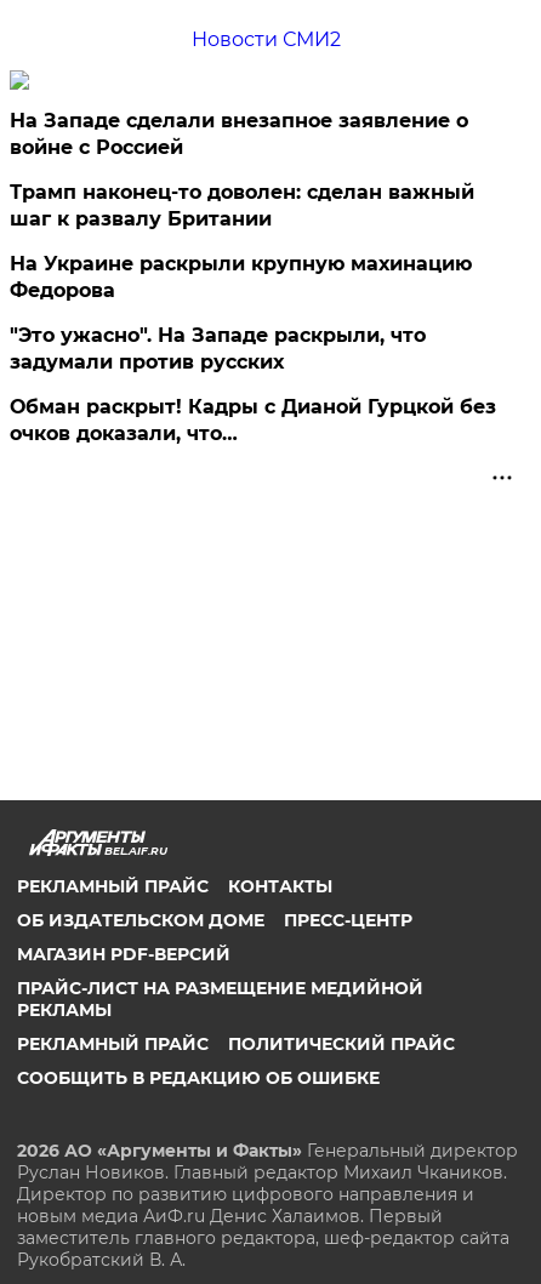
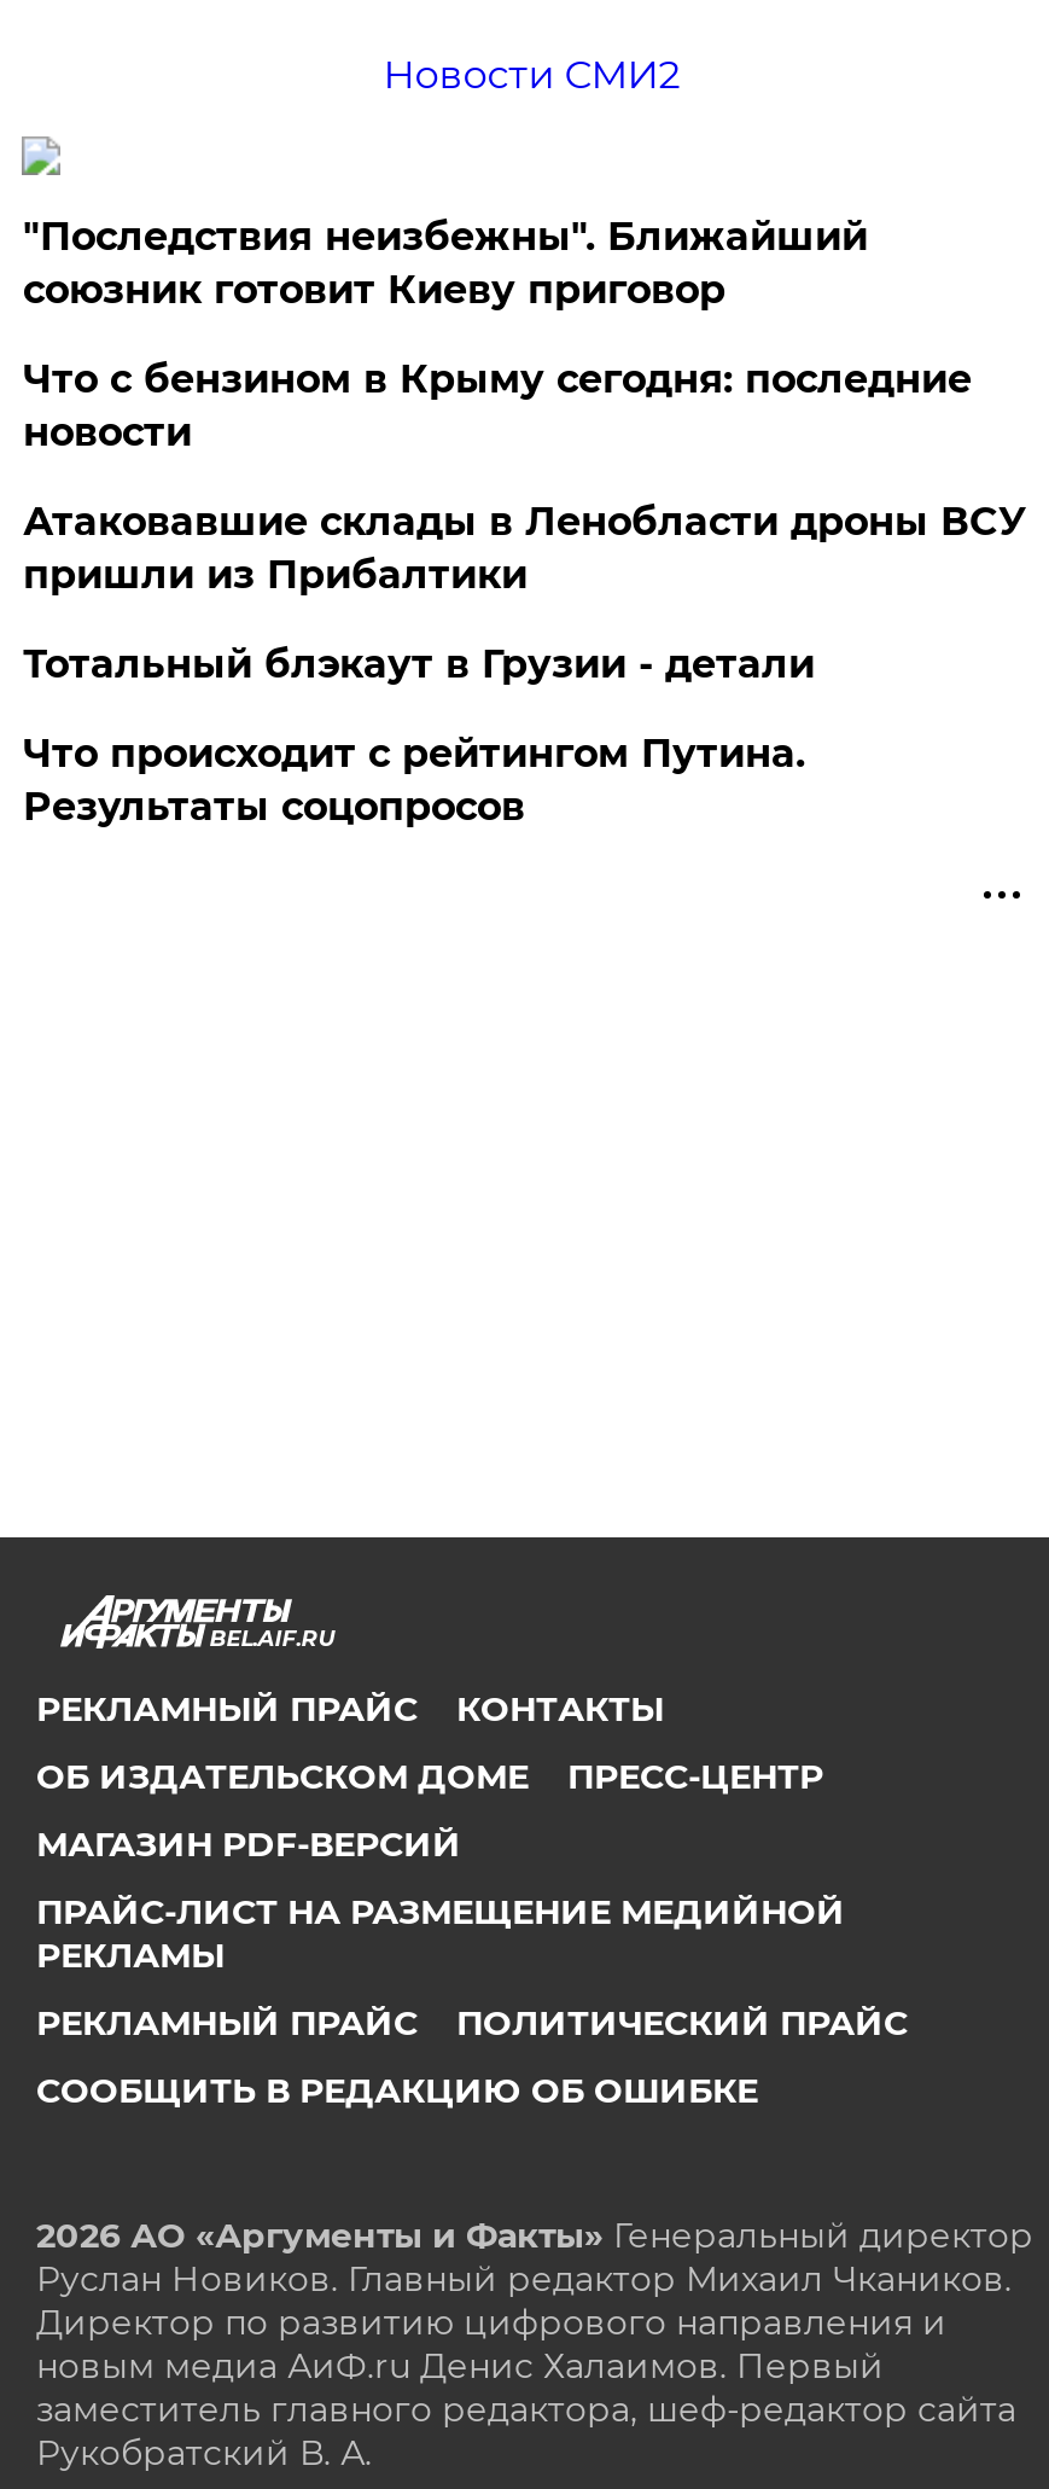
[10,109,469,159] На Западе сделали внезапное заявление о | войне с Россией -> [23,214,868,313] "Последствия неизбежны". Ближайший | союзник готовит Киеву приговор
[10,181,475,230] Трамп наконец-то доволен: сделан важный | шаг к развалу Британии -> [23,356,972,455] Что с бензином в Крыму сегодня: последние | новости
[10,252,472,302] На Украине раскрыли крупную махинацию | Федорова -> [23,499,1027,598] Атаковавшие склады в Ленобласти дроны ВСУ | пришли из Прибалтики
[10,324,426,373] "Это ужасно". На Западе раскрыли, что | задумали против русских -> [23,641,815,687] Тотальный блэкаут в Грузии - детали
[10,395,497,445] Обман раскрыт! Кадры с Дианой Гурцкой без | очков доказали, что… -> [23,731,805,830] Что происходит с рейтингом Путина. | Результаты соцопросов

